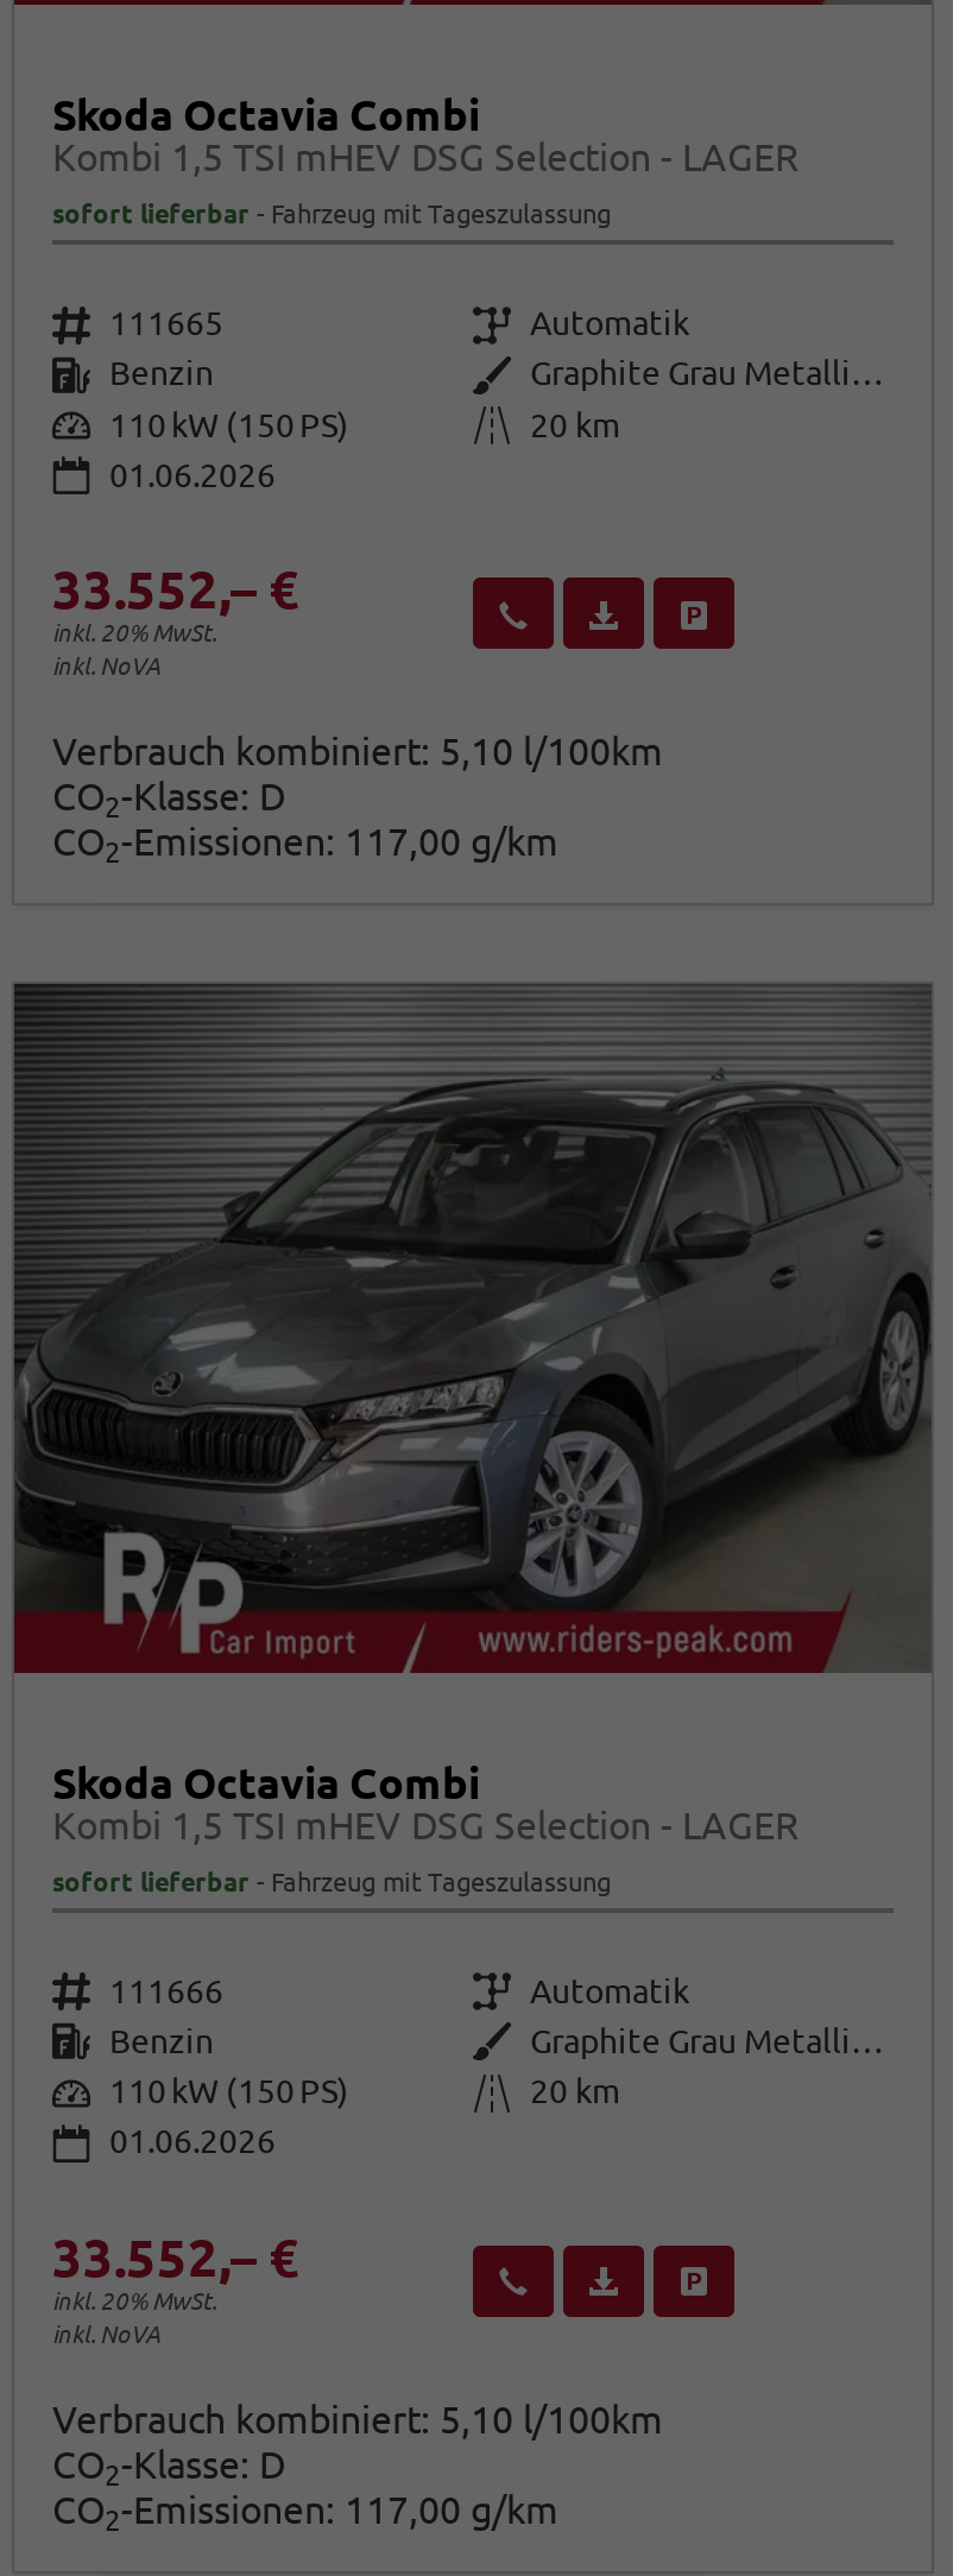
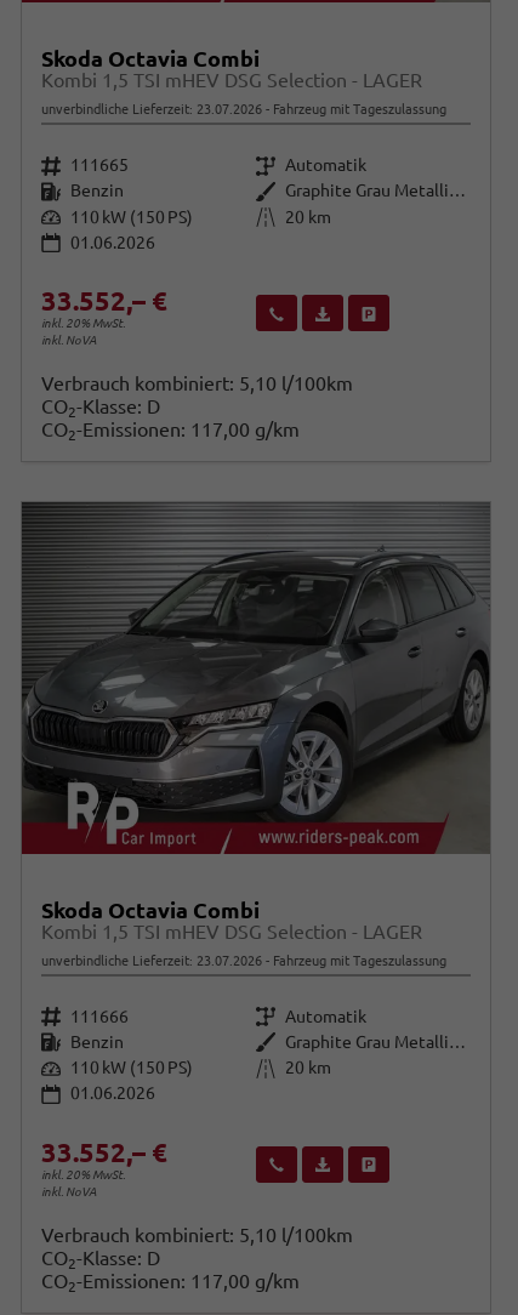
[52,200,611,228] sofort lieferbar Fahrzeug mit Tageszulassung -> [41,102,446,117] unverbindliche Lieferzeit: 23.07.2026 Fahrzeug mit Tageszulassung
[52,1867,611,1895] sofort lieferbar Fahrzeug mit Tageszulassung -> [41,953,446,968] unverbindliche Lieferzeit: 23.07.2026 Fahrzeug mit Tageszulassung

